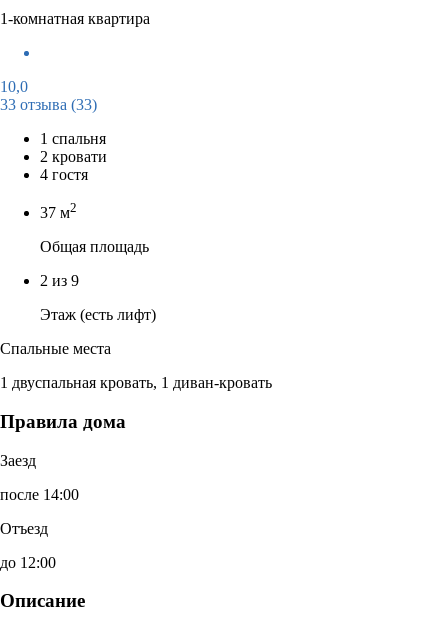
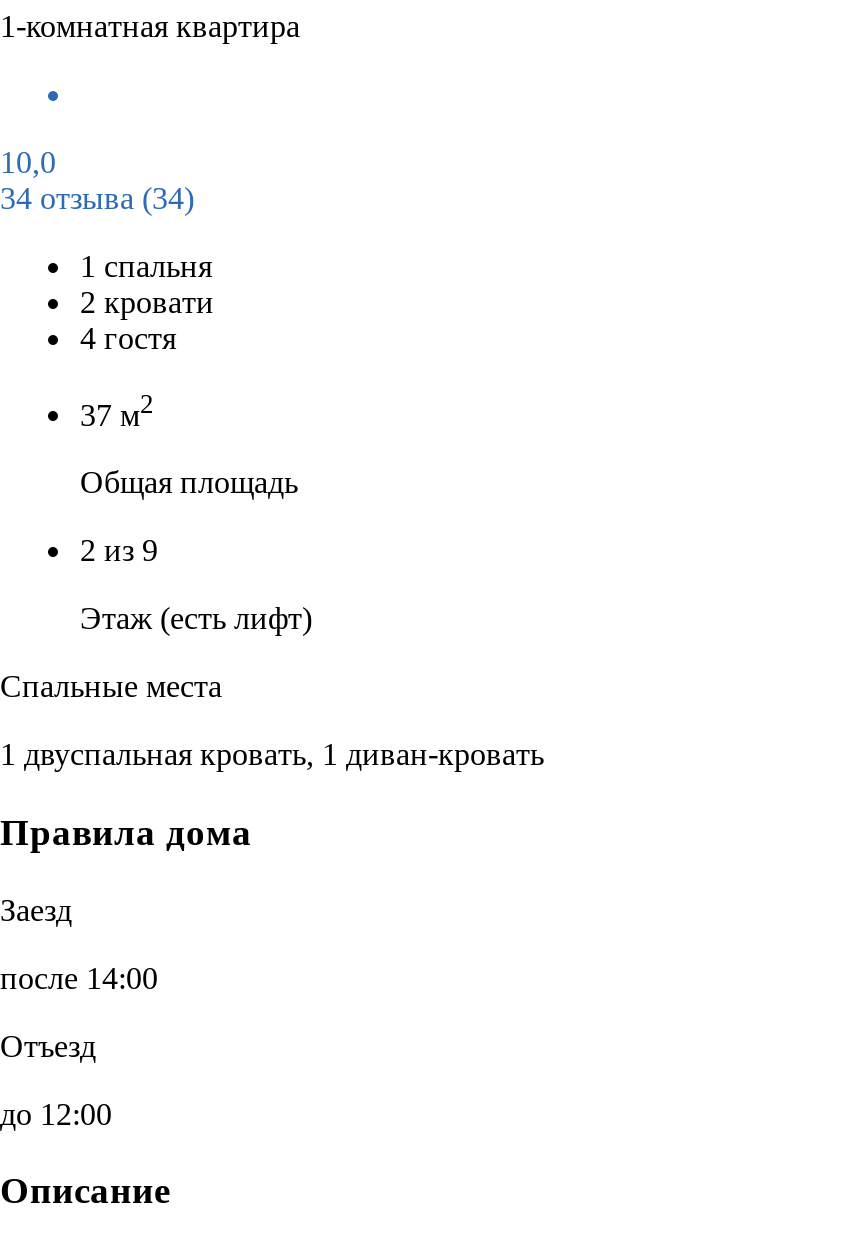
[0,96,97,113] 33 отзыва (33) -> [0,181,194,215] 34 отзыва (34)

